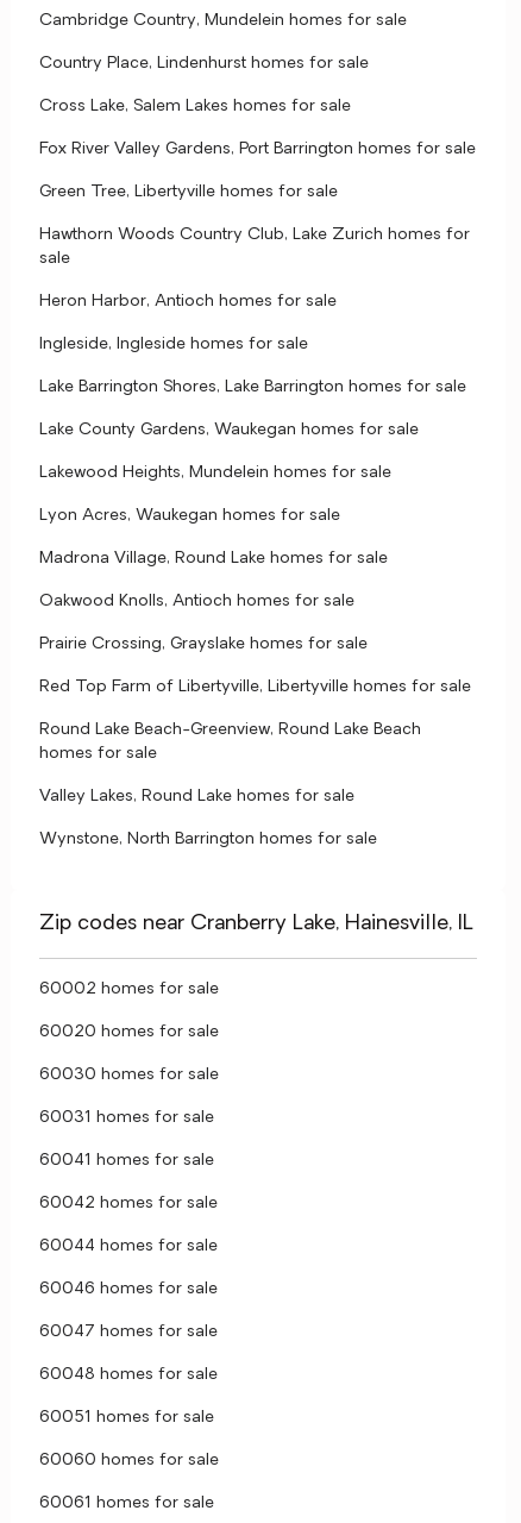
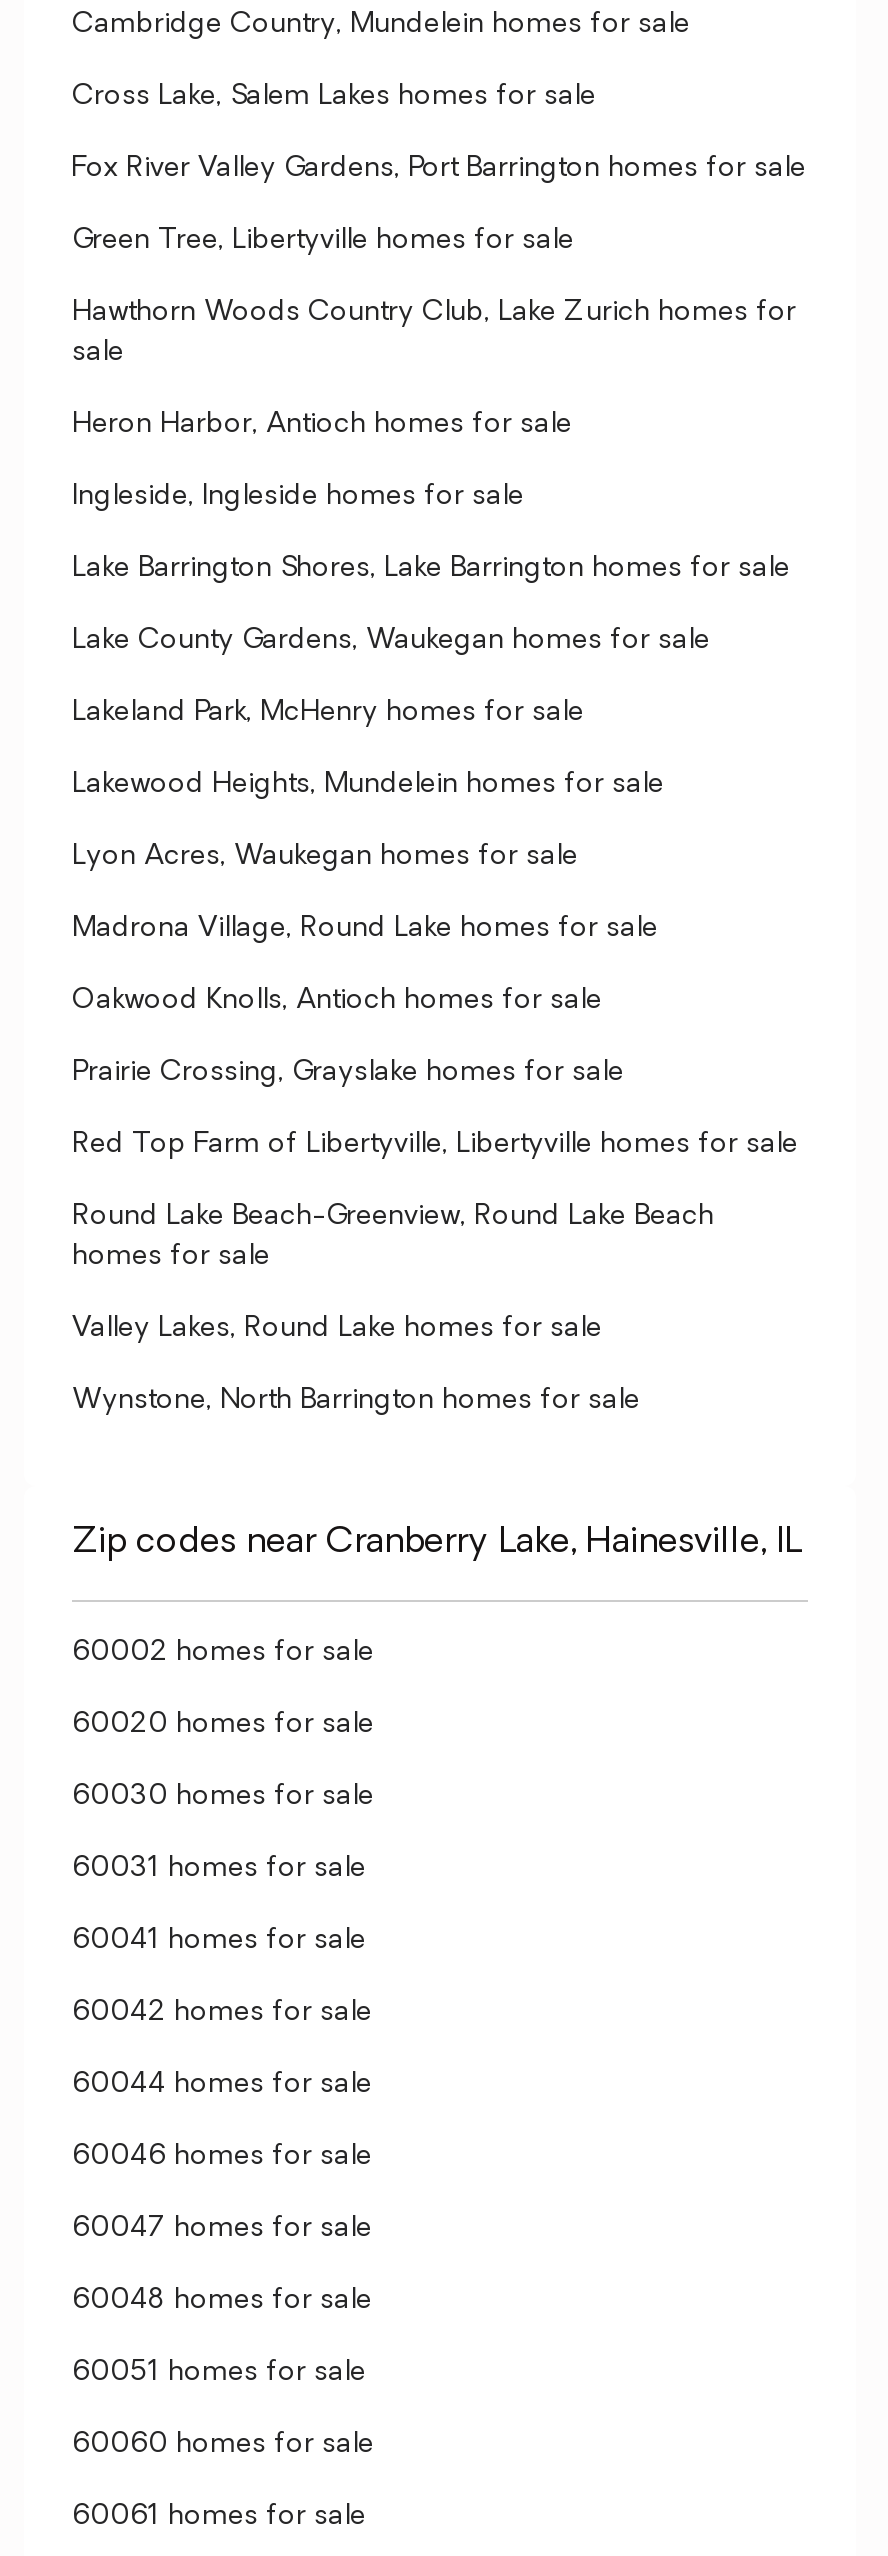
[39,55,369,73] Country Place, Lindenhurst homes for sale -> none
moved [39,98,476,439] -> [72,82,806,656]: Cross Lake, Salem Lakes homes for sale | Fox River Valley Gardens, Port Barrington homes for sale | Green Tree, Libertyville homes for sale | ... | Lake Barrington Shores, Lake Barrington homes for sale | Lake County Gardens, Waukegan homes for sale
none -> [72,698,584,728] Lakeland Park, McHenry homes for sale

